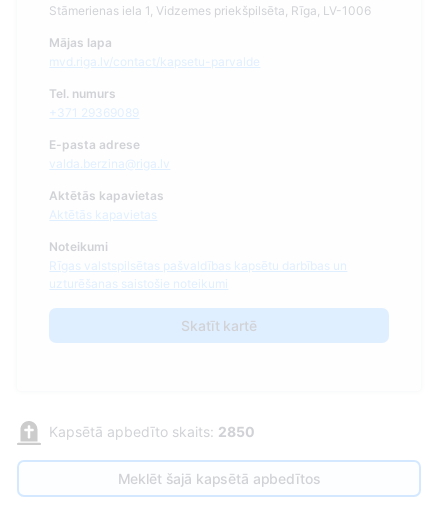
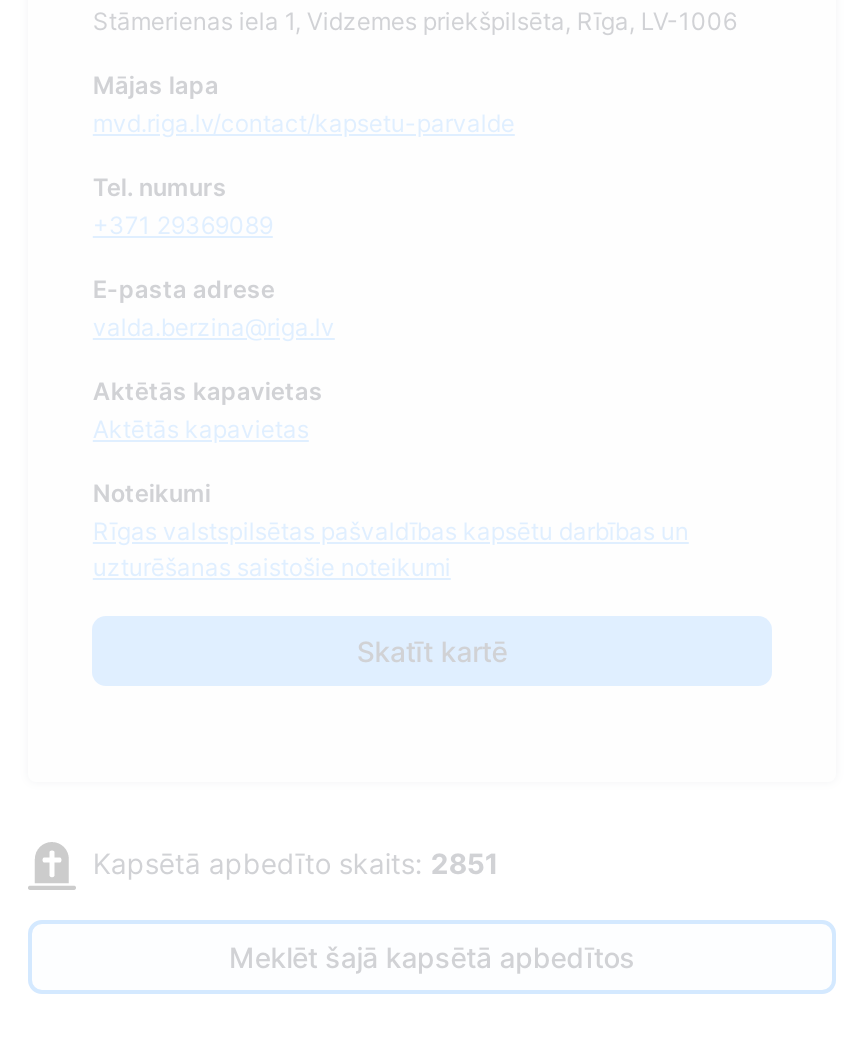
[49,423,255,440] Kapsētā apbedīto skaits: 2850 -> [93,846,499,880] Kapsētā apbedīto skaits: 2851

